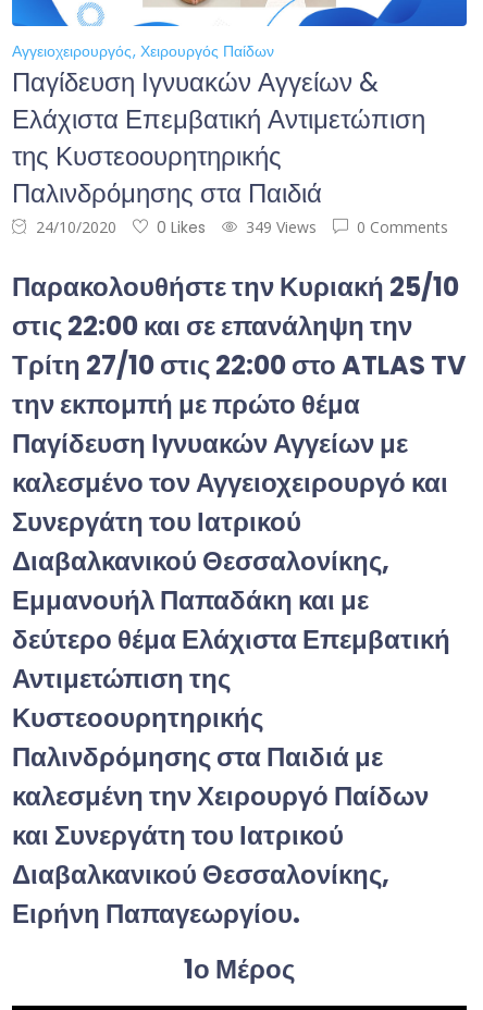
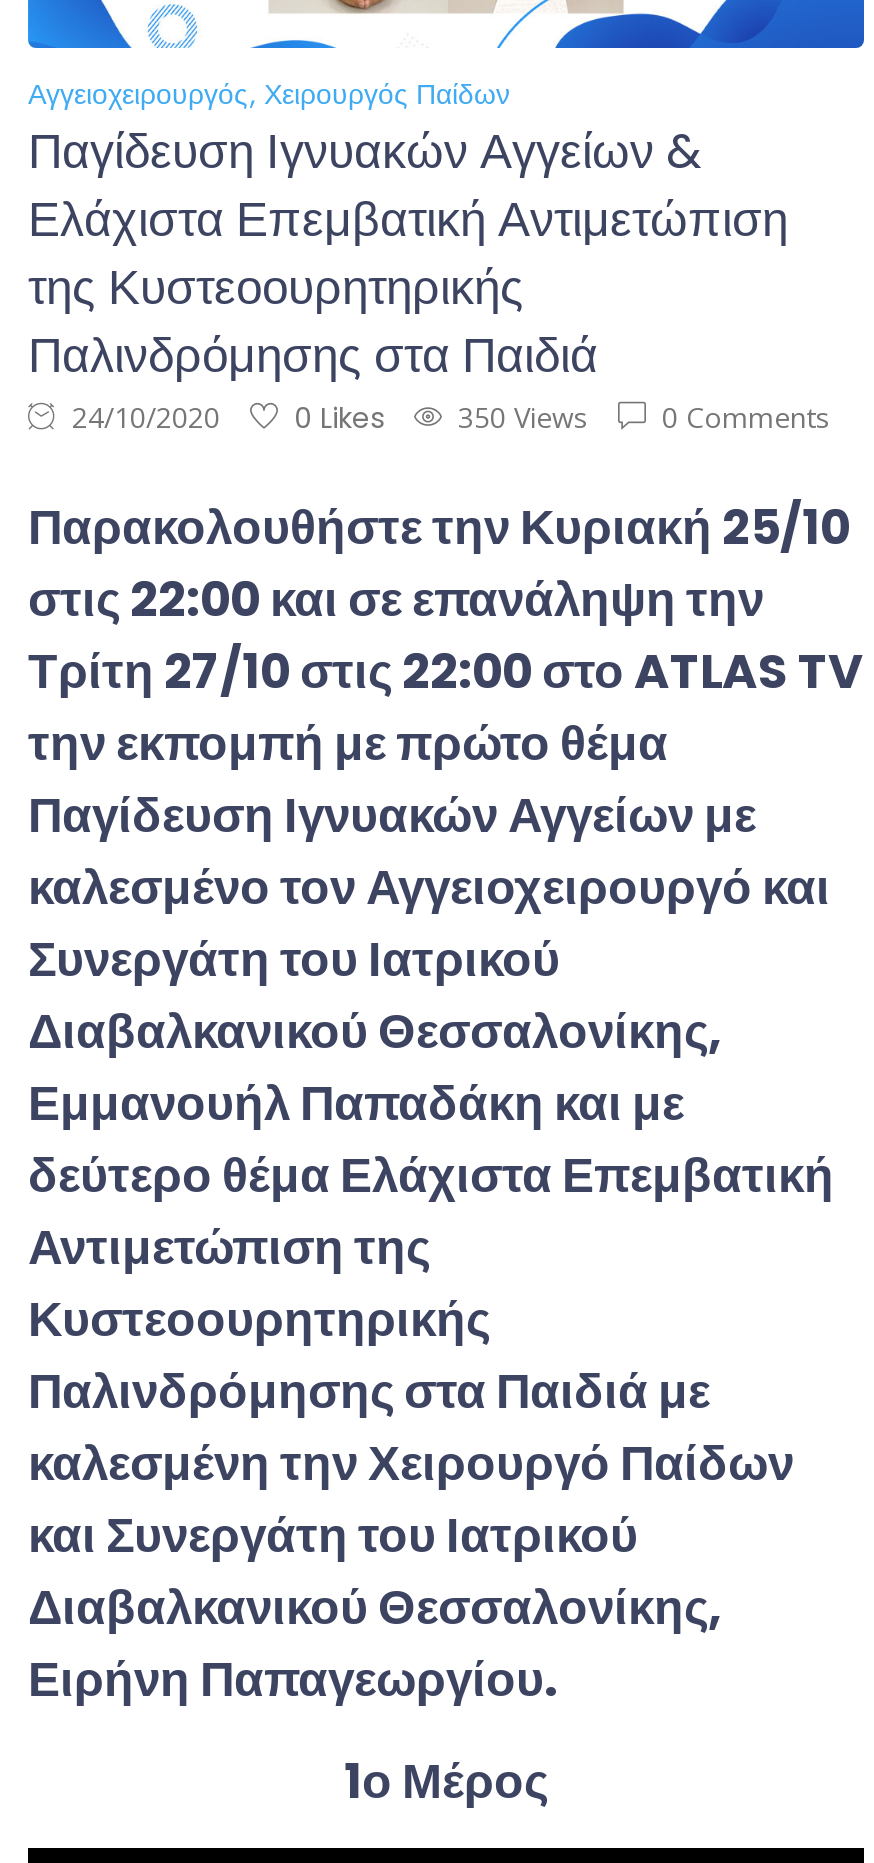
[36,216,448,238] 24/10/2020 0 Likes 349 Views 0 Comments -> [72,397,830,437] 24/10/2020 0 Likes 350 Views 0 Comments

